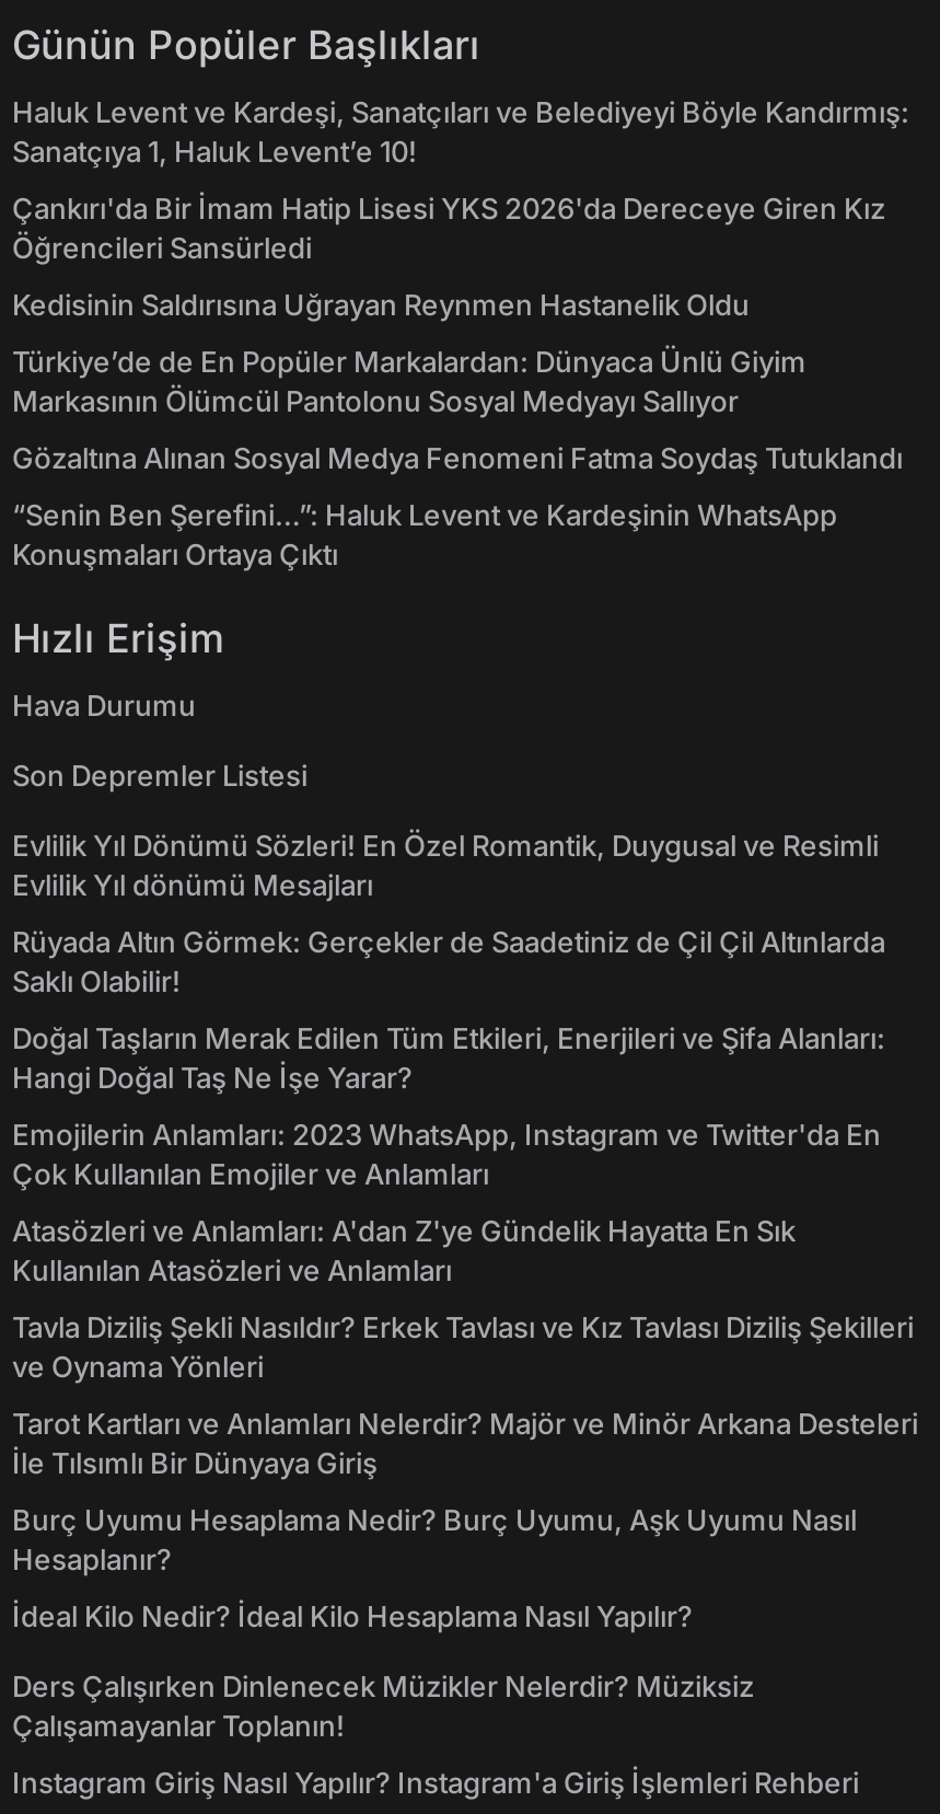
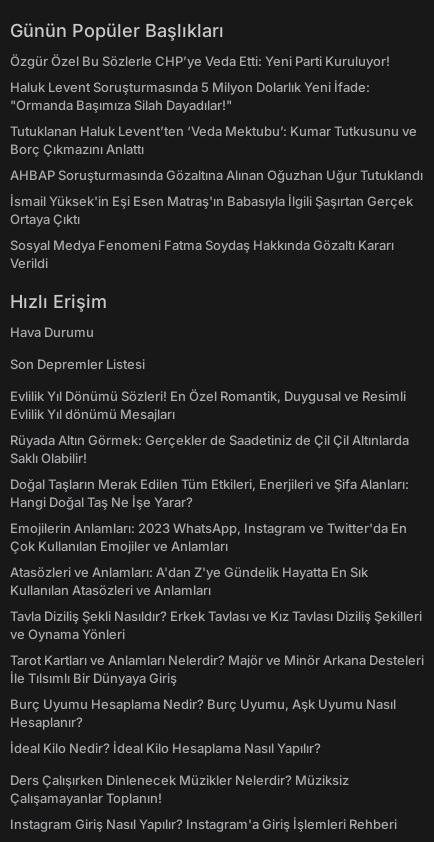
[12,94,909,169] Haluk Levent ve Kardeşi, Sanatçıları ve Belediyeyi Böyle Kandırmış: | Sanatçıya 1, Haluk Levent’e 10! -> [10,53,390,69] Özgür Özel Bu Sözlerle CHP’ye Veda Etti: Yeni Parti Kuruluyor!
[12,190,885,265] Çankırı'da Bir İmam Hatip Lisesi YKS 2026'da Dereceye Giren Kız | Öğrencileri Sansürledi -> [10,79,370,113] Haluk Levent Soruşturmasında 5 Milyon Dolarlık Yeni İfade: | "Ormanda Başımıza Silah Dayadılar!"
[12,287,750,322] Kedisinin Saldırısına Uğrayan Reynmen Hastanelik Oldu -> [10,123,417,157] Tutuklanan Haluk Levent’ten ‘Veda Mektubu’: Kumar Tutkusunu ve | Borç Çıkmazını Anlattı
[12,344,806,418] Türkiye’de de En Popüler Markalardan: Dünyaca Ünlü Giyim | Markasının Ölümcül Pantolonu Sosyal Medyayı Sallıyor -> [10,167,423,183] AHBAP Soruşturmasında Gözaltına Alınan Oğuzhan Uğur Tutuklandı
[12,440,903,475] Gözaltına Alınan Sosyal Medya Fenomeni Fatma Soydaş Tutuklandı -> [10,193,413,227] İsmail Yüksek'in Eşi Esen Matraş'ın Babasıyla İlgili Şaşırtan Gerçek | Ortaya Çıktı
[12,497,837,571] “Senin Ben Şerefini…”: Haluk Levent ve Kardeşinin WhatsApp | Konuşmaları Ortaya Çıktı -> [10,237,394,271] Sosyal Medya Fenomeni Fatma Soydaş Hakkında Gözaltı Kararı | Verildi

